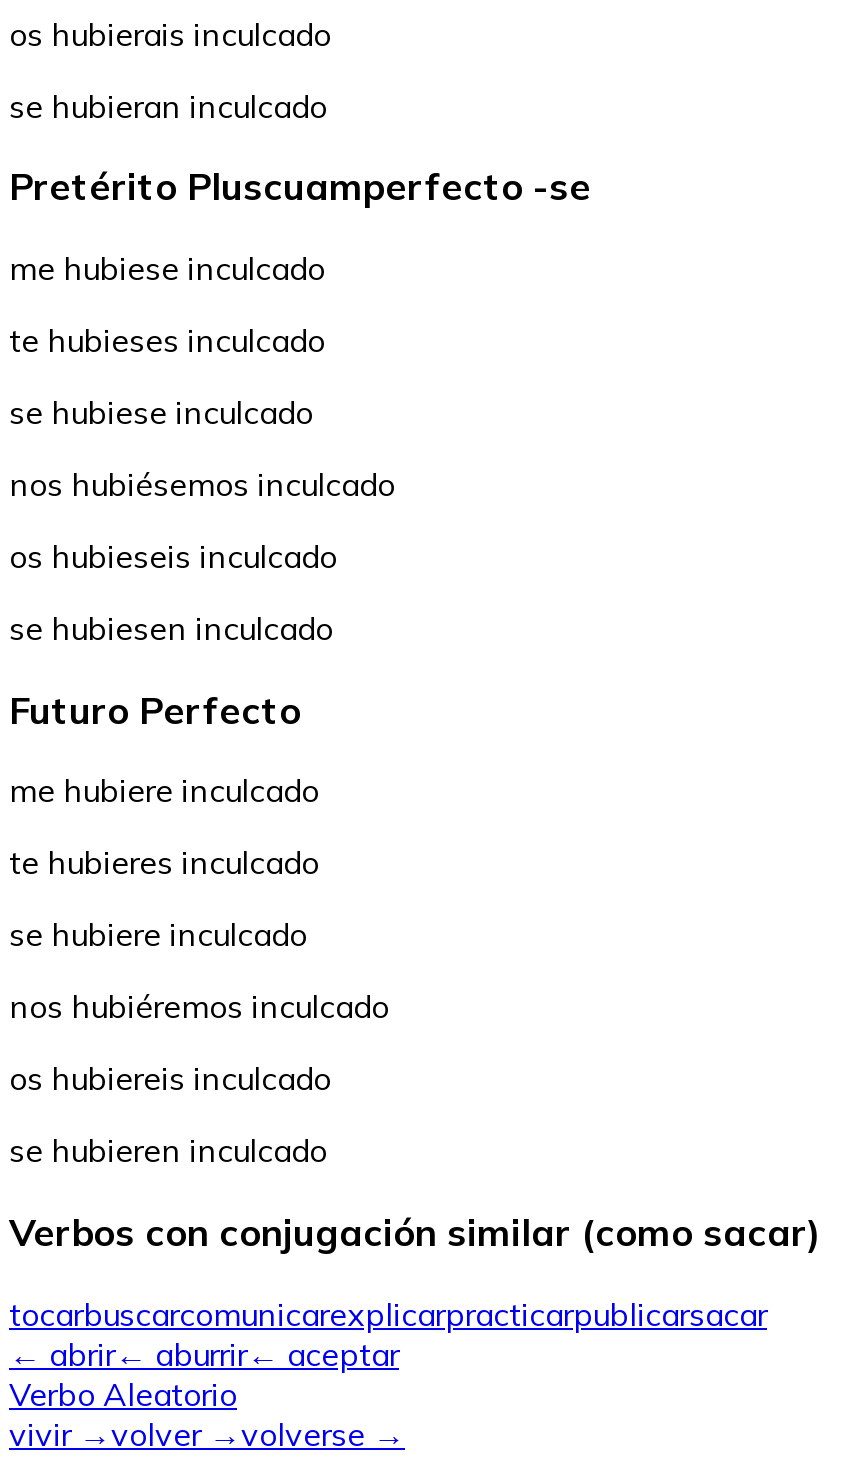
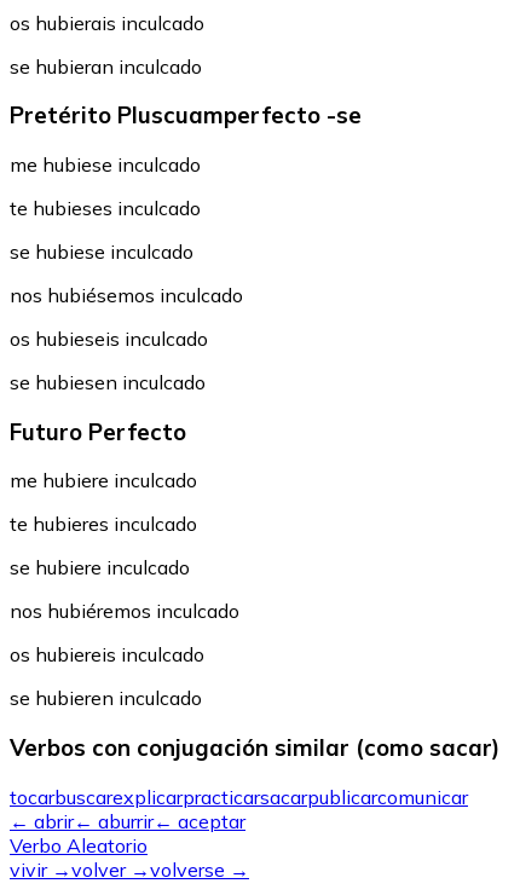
[9,1294,767,1334] tocarbuscarcomunicarexplicarpracticarpublicarsacar -> [10,785,468,809] tocarbuscarexplicarpracticarsacarpublicarcomunicar

